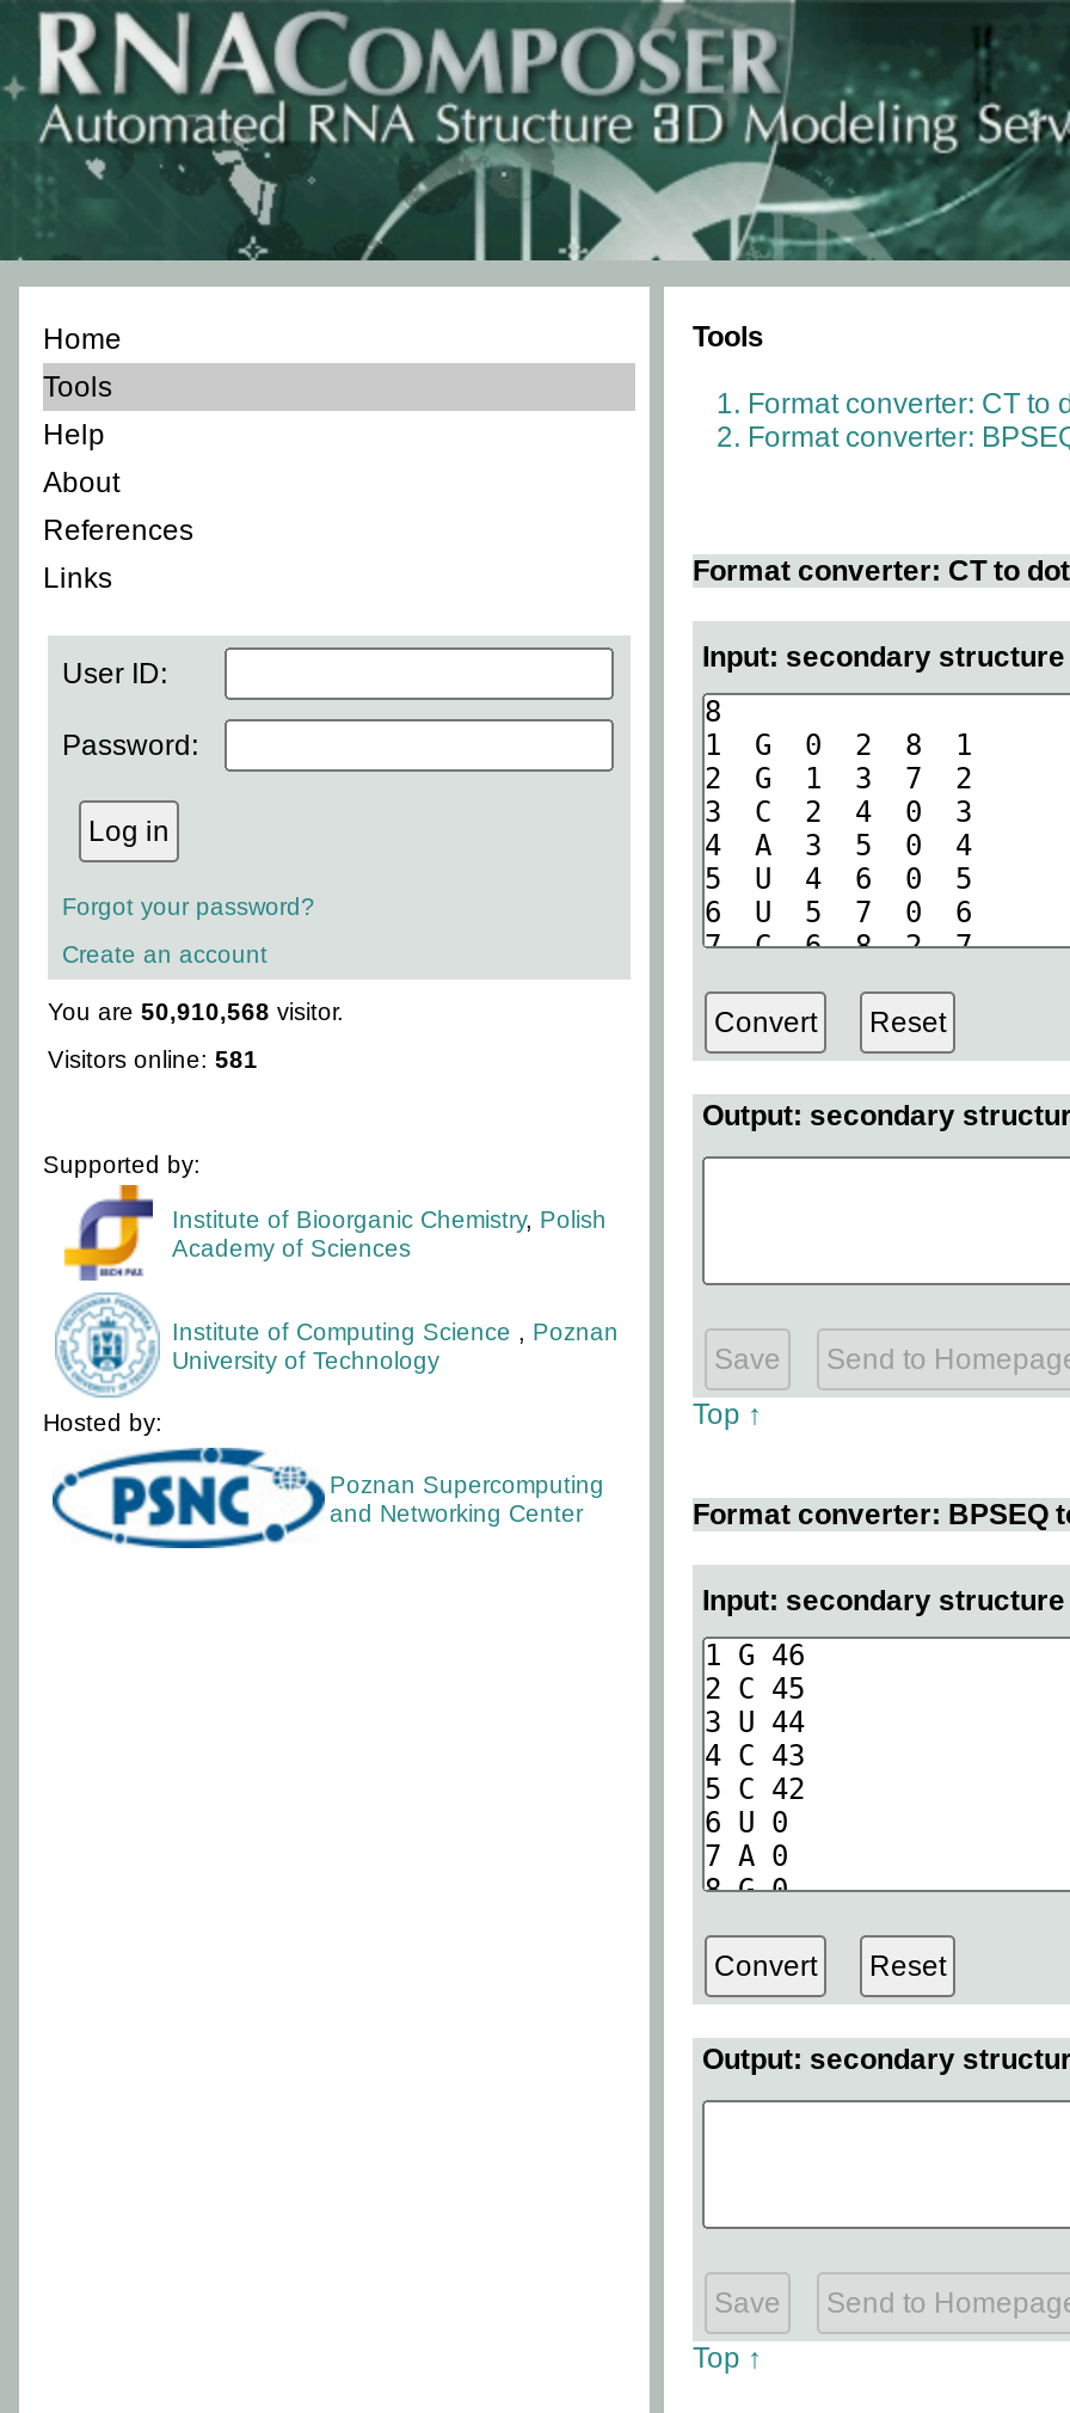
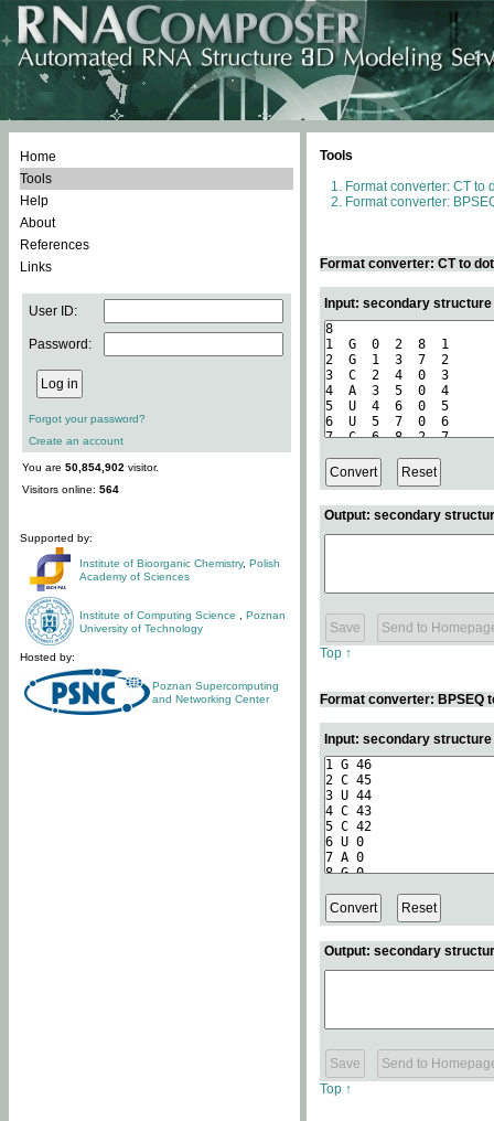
[48,999,344,1025] You are 50,910,568 visitor. -> [22,461,159,473] You are 50,854,902 visitor.
[48,1046,258,1073] Visitors online: 581 -> [22,483,119,495] Visitors online: 564

